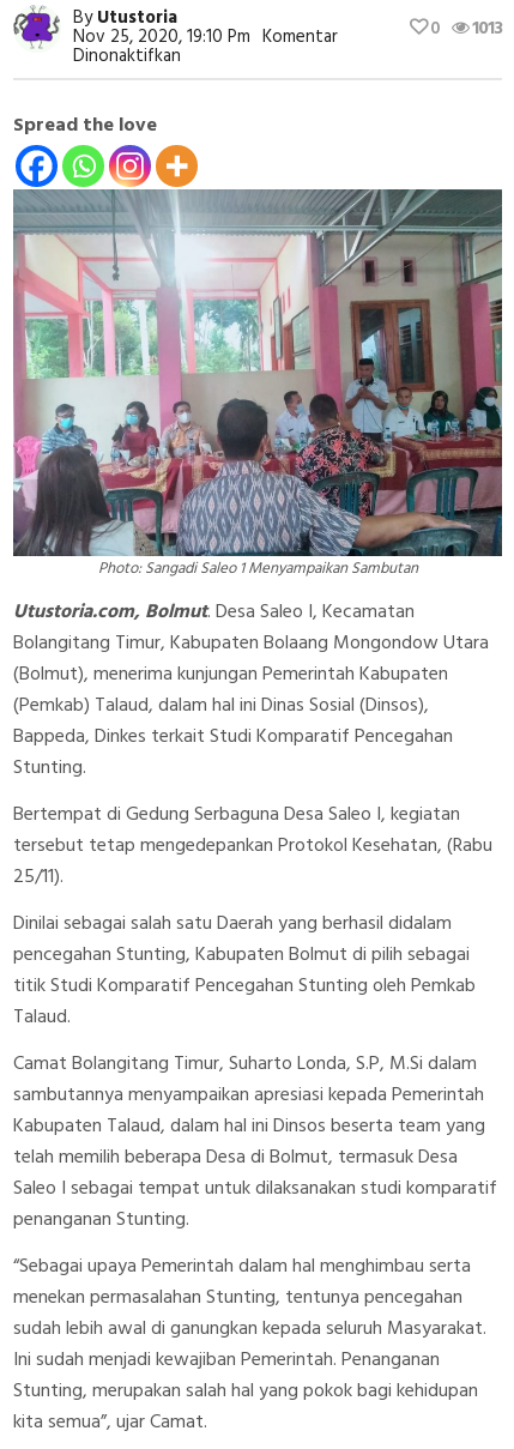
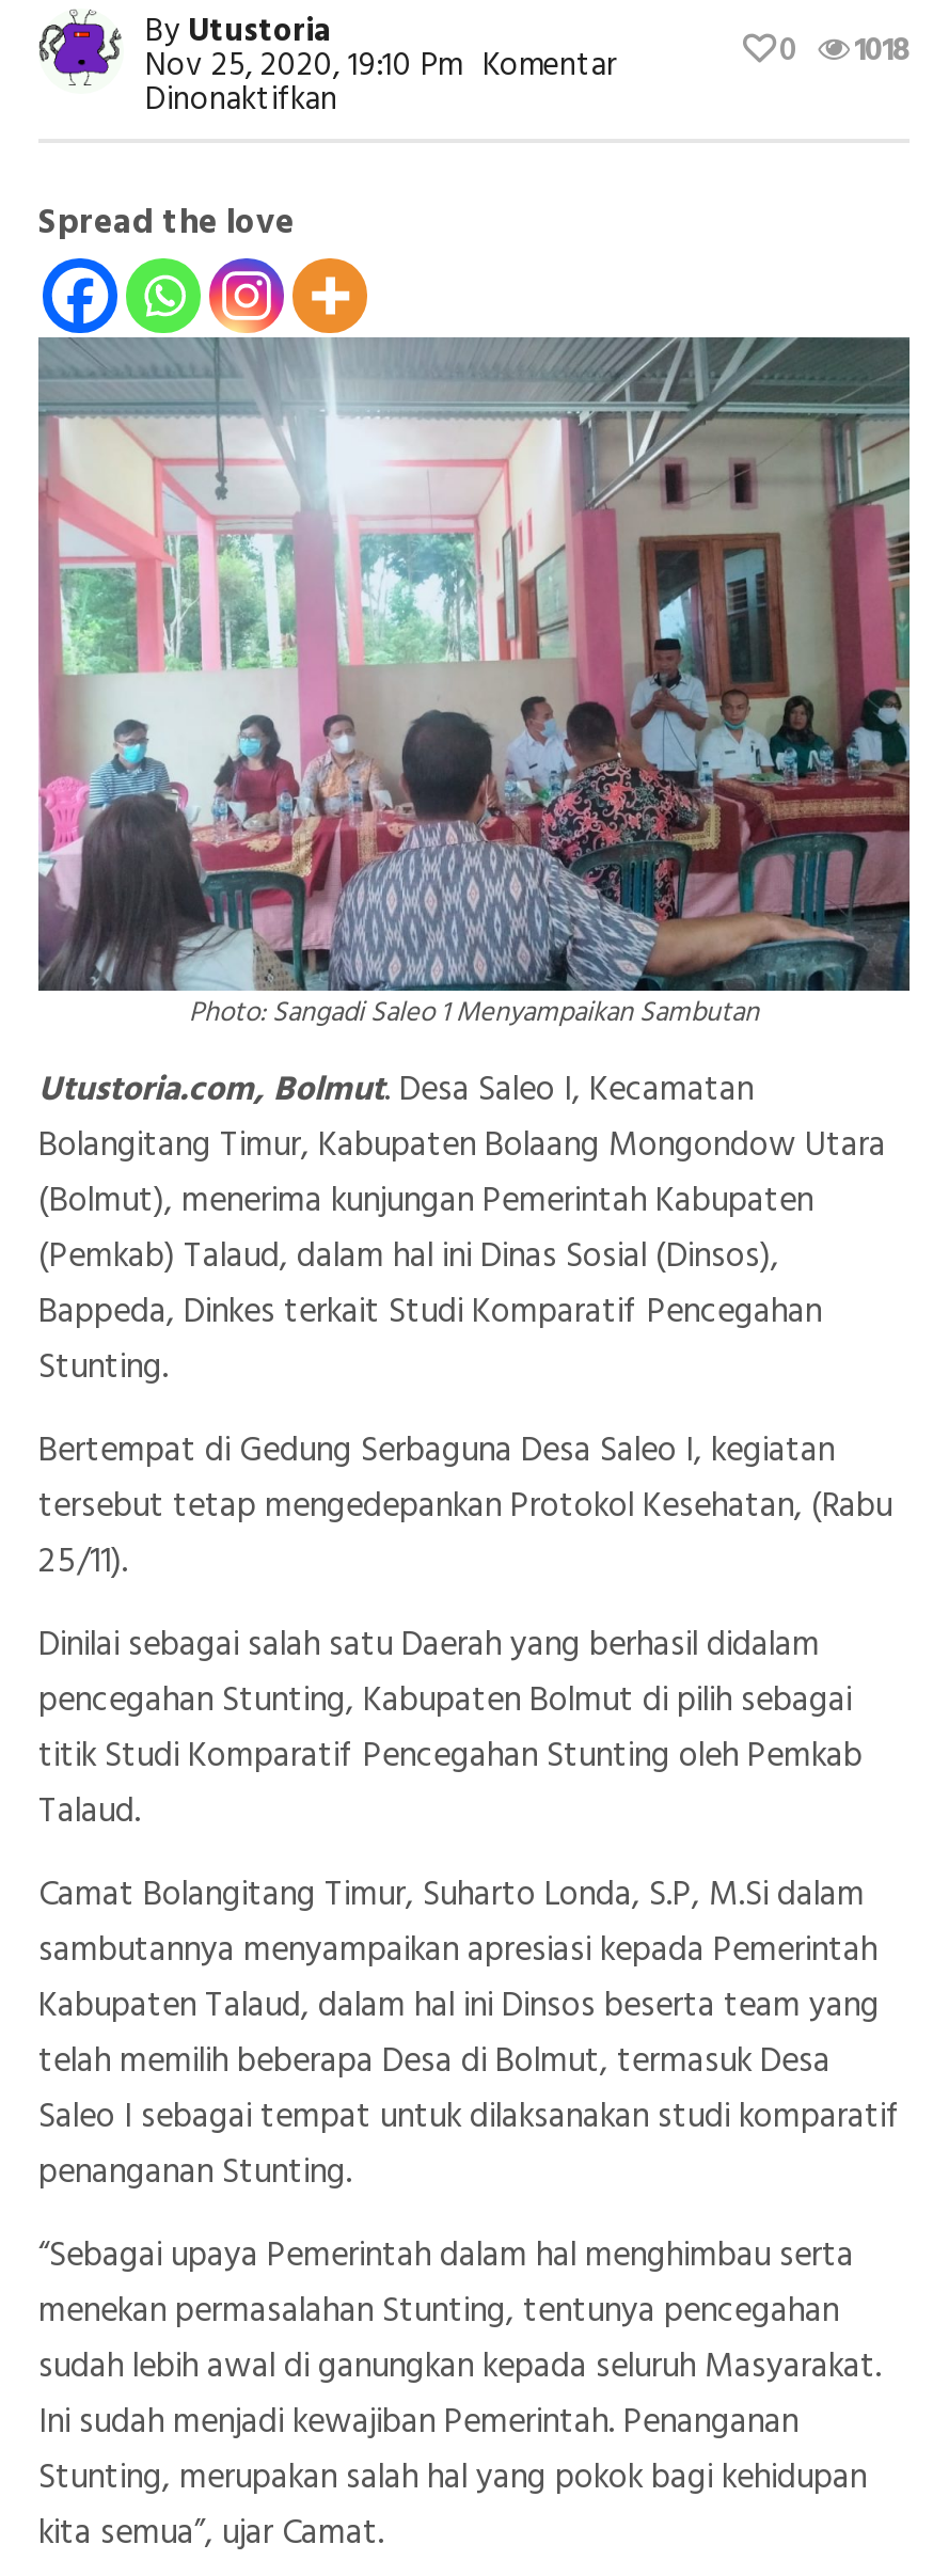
[430,14,502,43] 0 1013 -> [779,26,910,77] 0 1018

